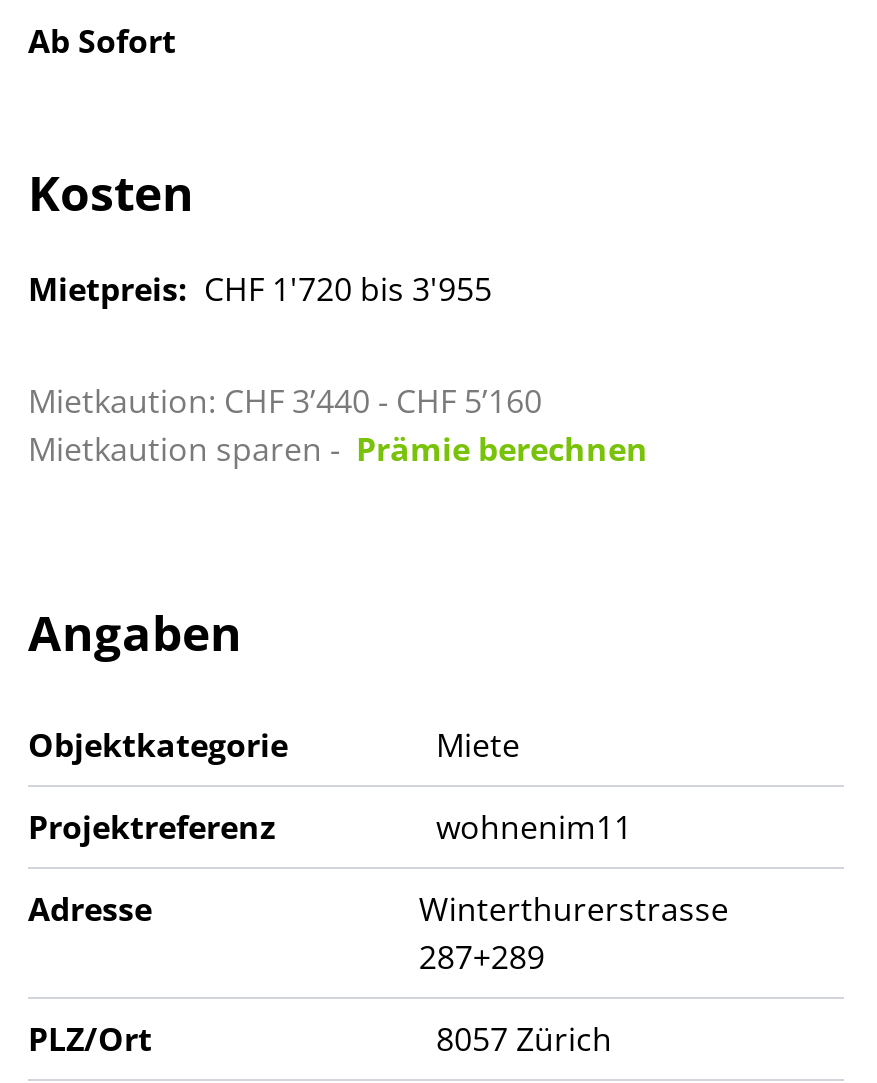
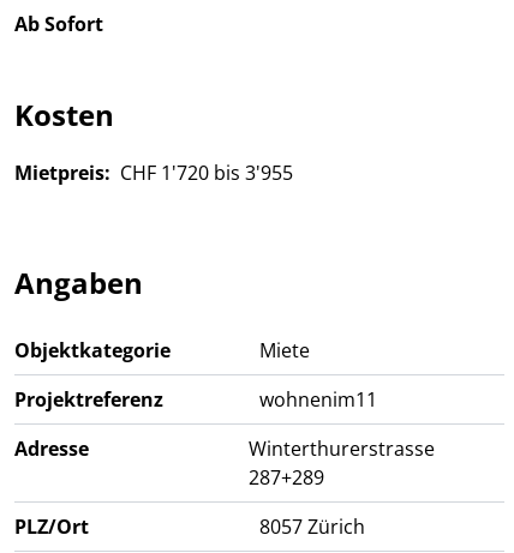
[28,379,648,471] Mietkaution: CHF 3’440 - CHF 5’160 | Mietkaution sparen - Prämie berechnen -> none

